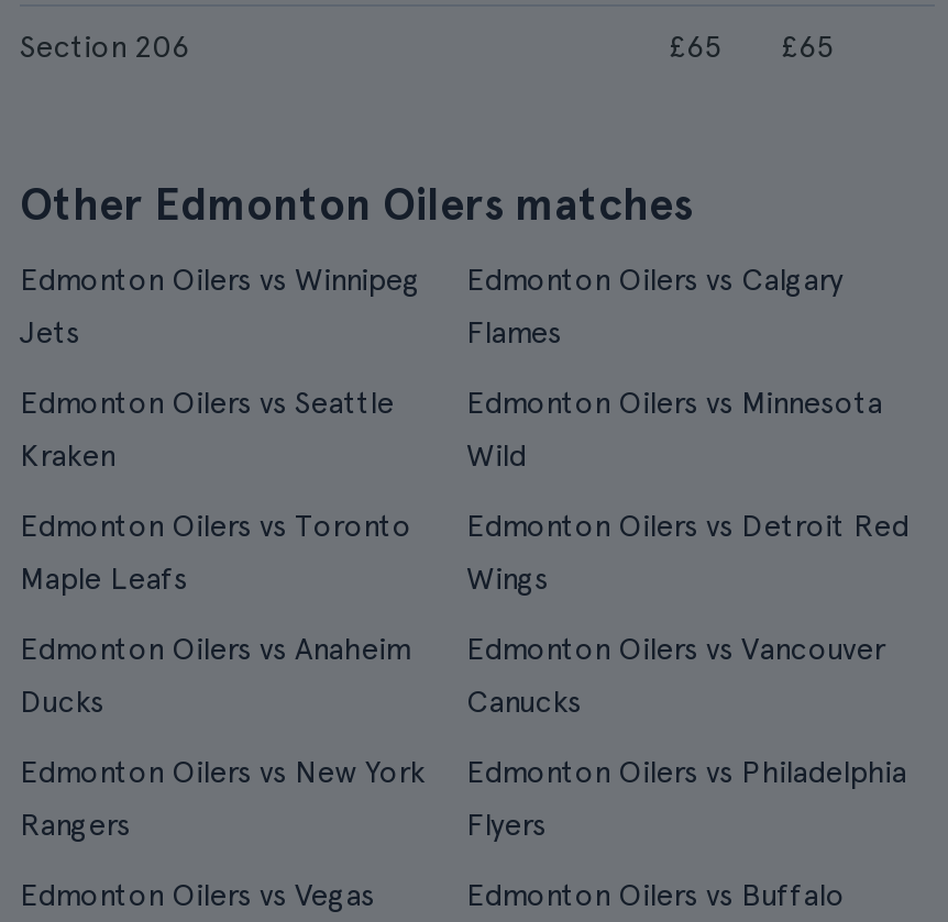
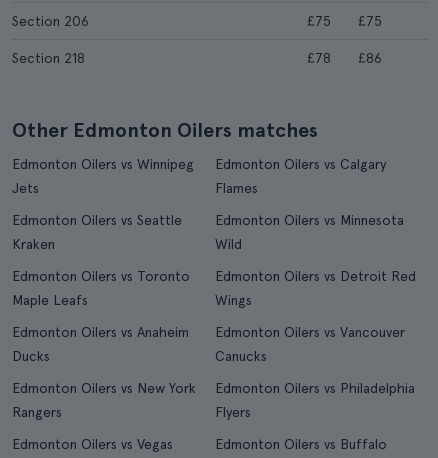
[669,29,834,64] £65 | £65 -> [12,13,382,66] £75 | £75 | Section 218 | £78 | £86

